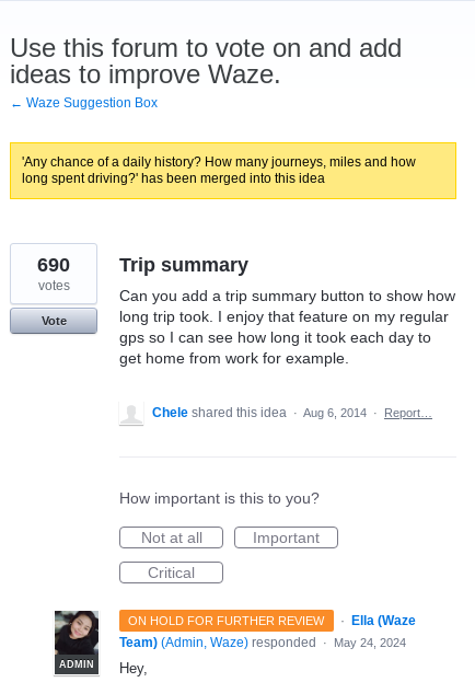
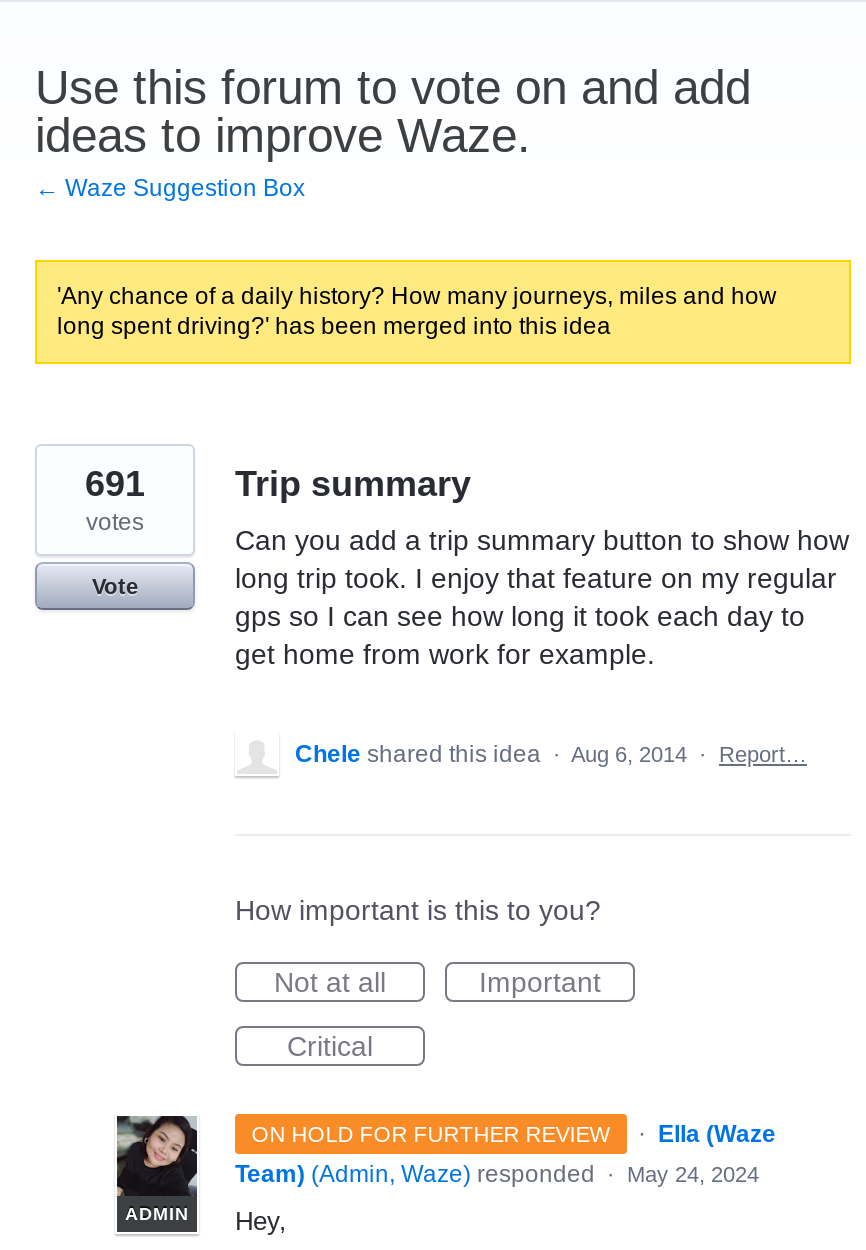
[37,254,70,276] 690 -> [85,464,145,504] 691

